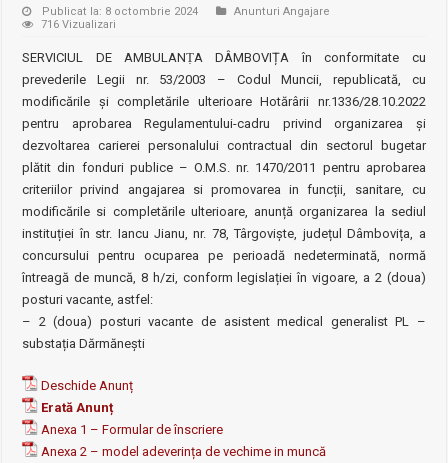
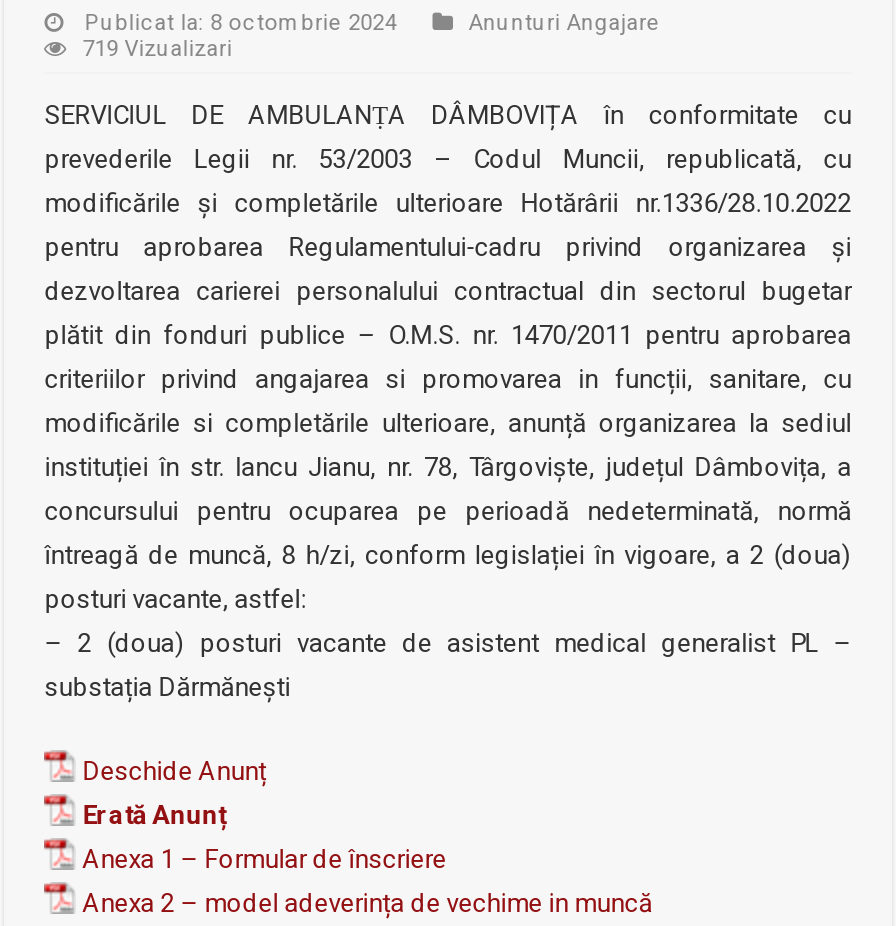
[41,18,116,31] 716 Vizualizari -> [82,37,232,63] 719 Vizualizari

